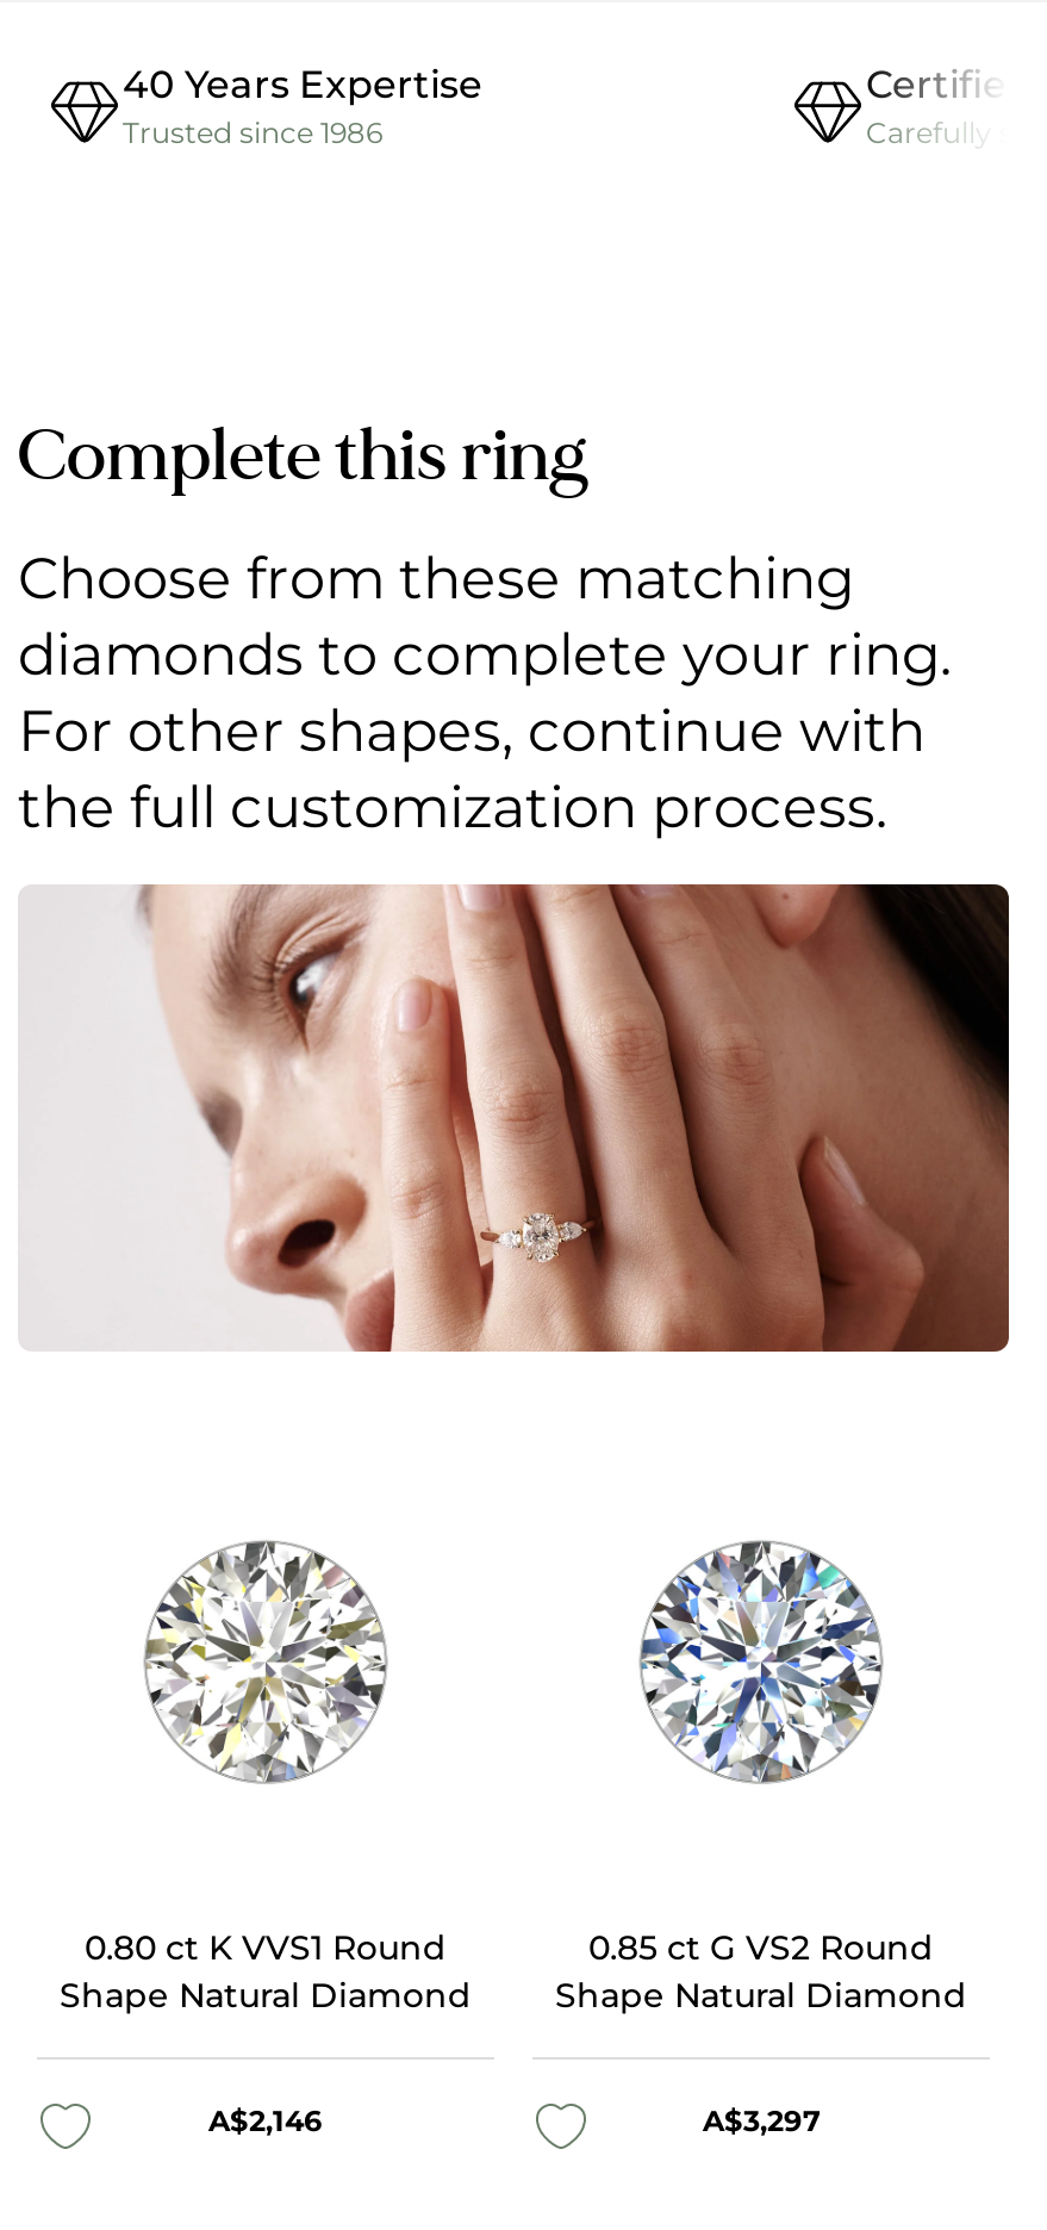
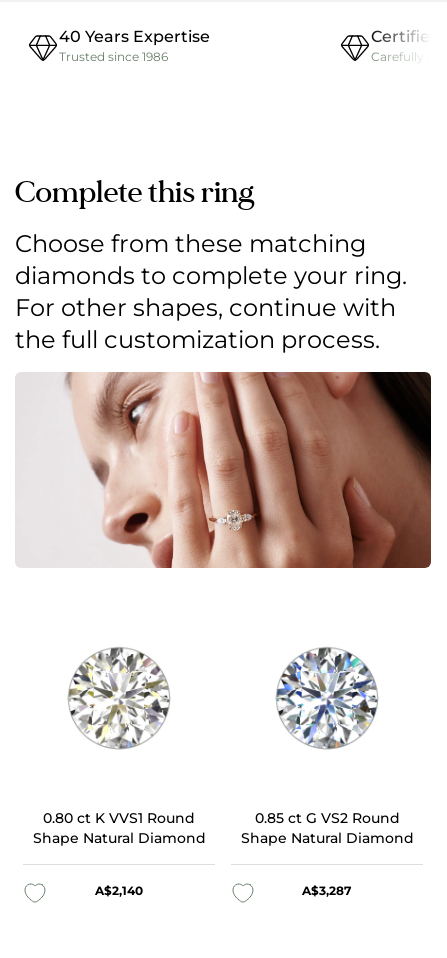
[208,2103,323,2139] A$2,146 -> [95,883,143,898] A$2,140
[703,2103,819,2139] A$3,297 -> [302,883,351,898] A$3,287

